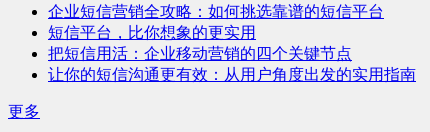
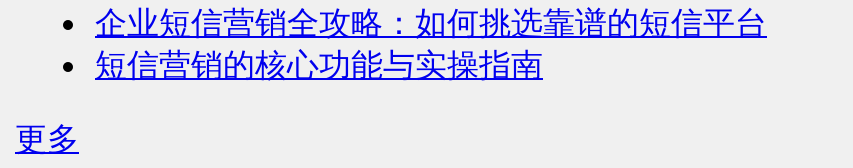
[48,24,416,83] 短信平台，比你想象的更实用 | 把短信用活：企业移动营销的四个关键节点 | 让你的短信沟通更有效：从用户角度出发的实用指南 -> [95,47,543,81] 短信营销的核心功能与实操指南

